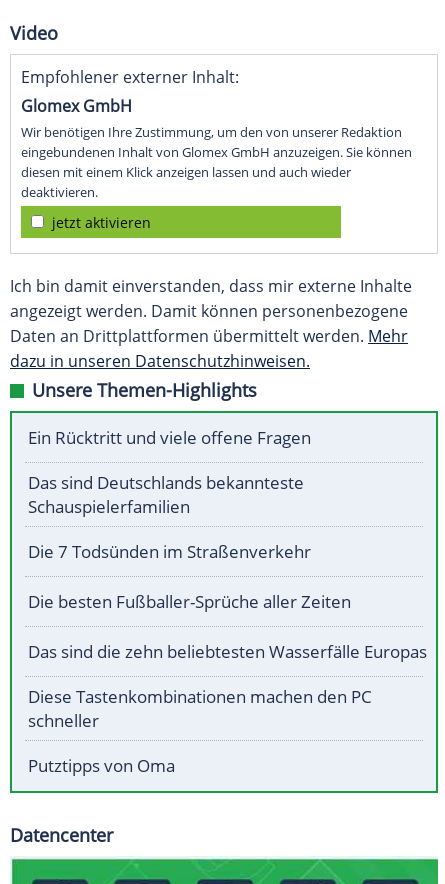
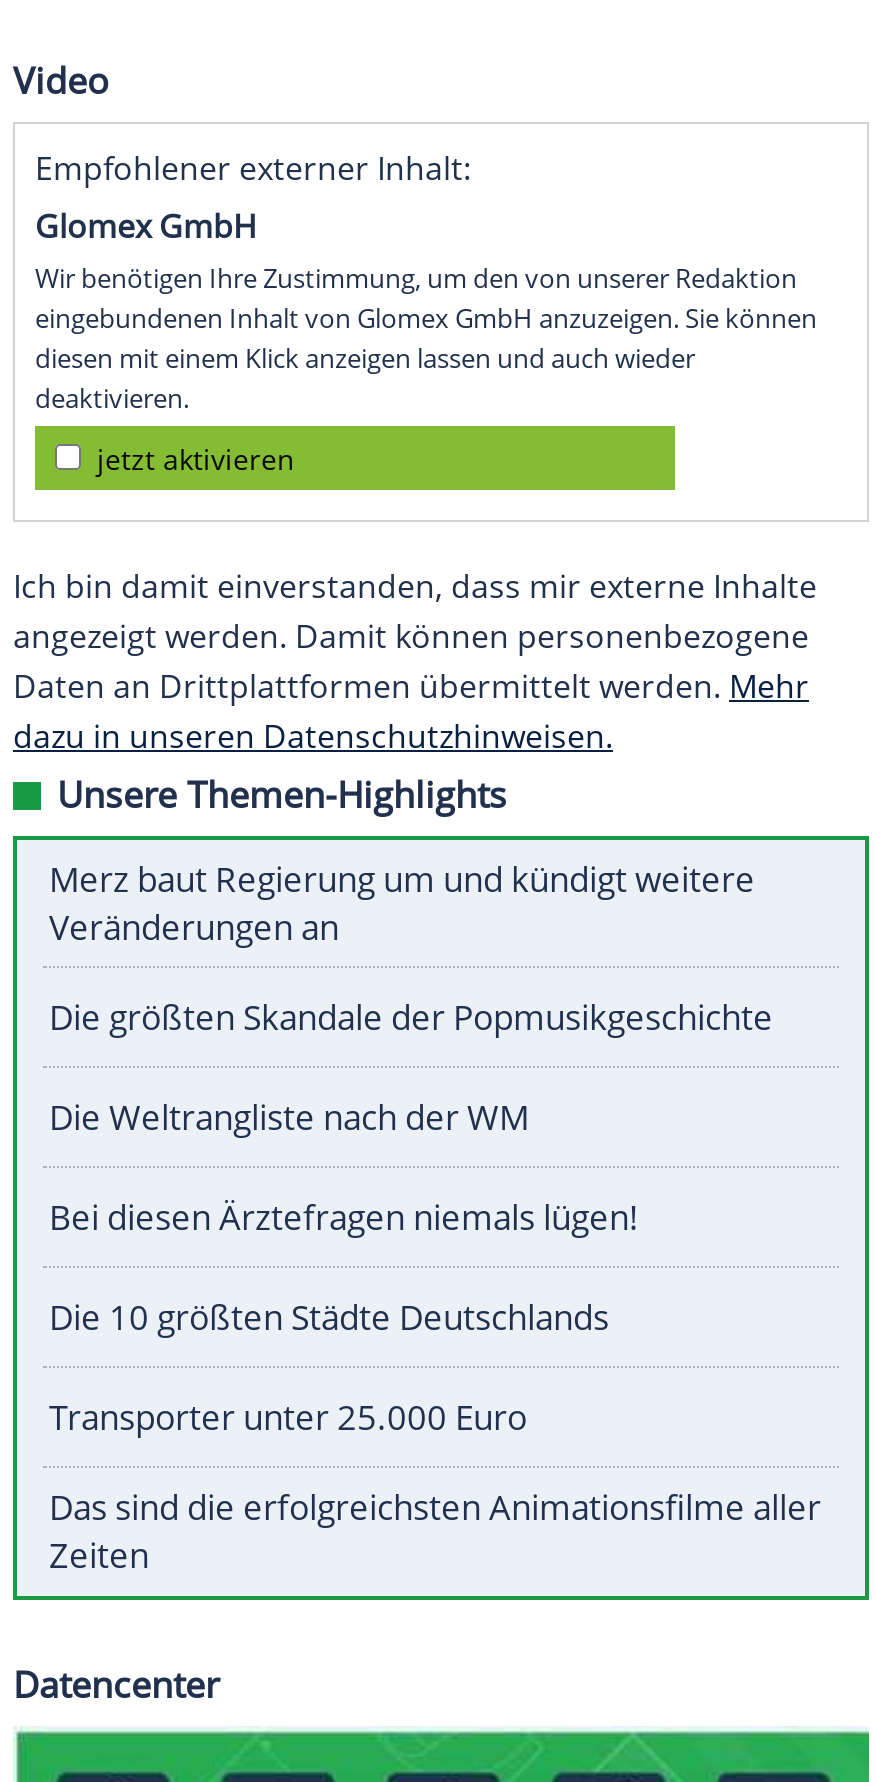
[28,426,311,449] Ein Rücktritt und viele offene Fragen -> [49,857,755,951] Merz baut Regierung um und kündigt weitere | Veränderungen an
[28,471,304,518] Das sind Deutschlands bekannteste | Schauspielerfamilien -> [49,995,773,1041] Die größten Skandale der Popmusikgeschichte
[28,540,311,563] Die 7 Todsünden im Straßenverkehr -> [49,1095,529,1141] Die Weltrangliste nach der WM
[28,590,351,613] Die besten Fußballer-Sprüche aller Zeiten -> [49,1195,639,1241] Bei diesen Ärztefragen niemals lügen!
[28,640,427,663] Das sind die zehn beliebtesten Wasserfälle Europas -> [49,1295,609,1341] Die 10 größten Städte Deutschlands
[28,685,372,732] Diese Tastenkombinationen machen den PC | schneller -> [49,1395,527,1441] Transporter unter 25.000 Euro
[28,754,175,777] Putztipps von Oma -> [49,1485,821,1579] Das sind die erfolgreichsten Animationsfilme aller | Zeiten

